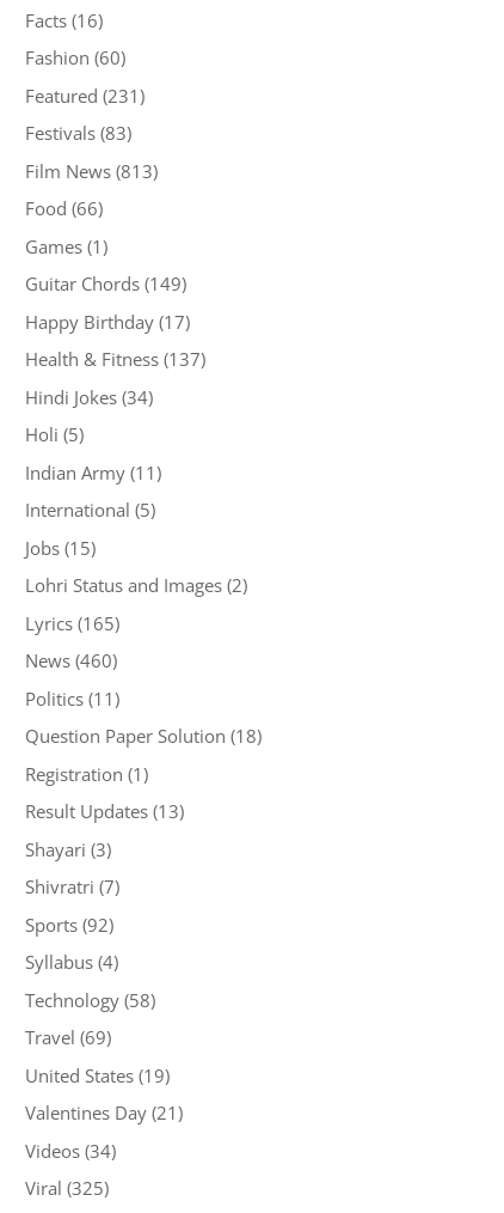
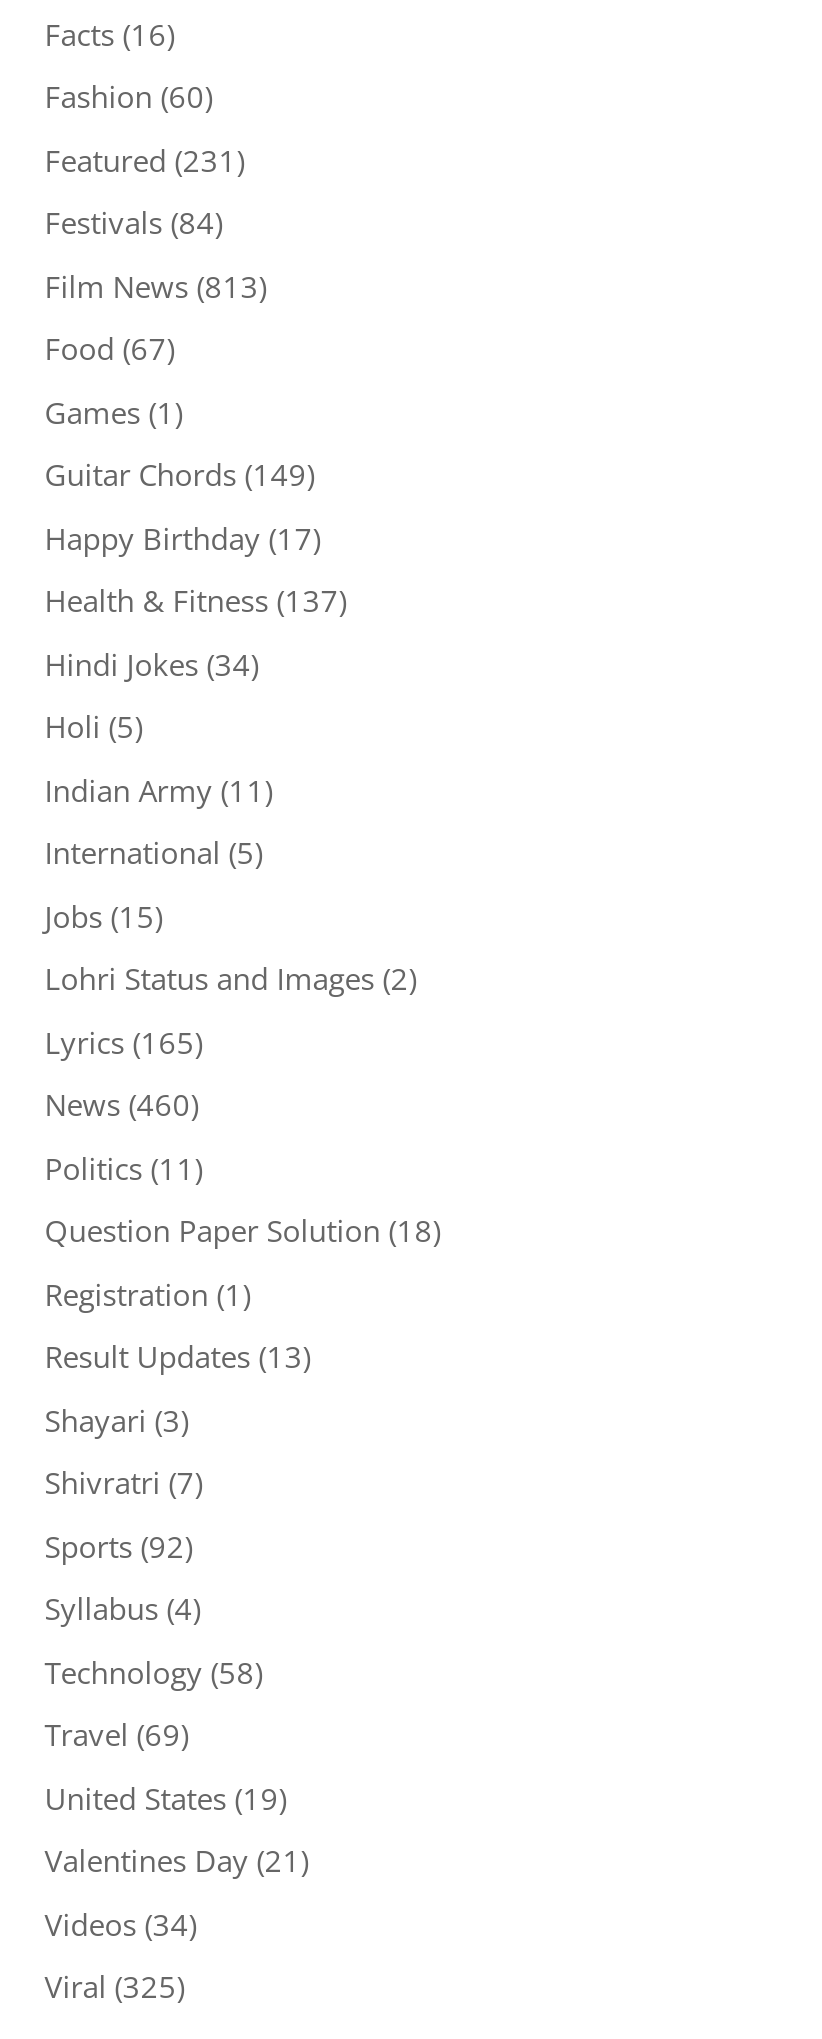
[25,121,131,145] Festivals (83) -> [45,203,223,243] Festivals (84)
[25,197,102,221] Food (66) -> [45,329,175,369] Food (67)

